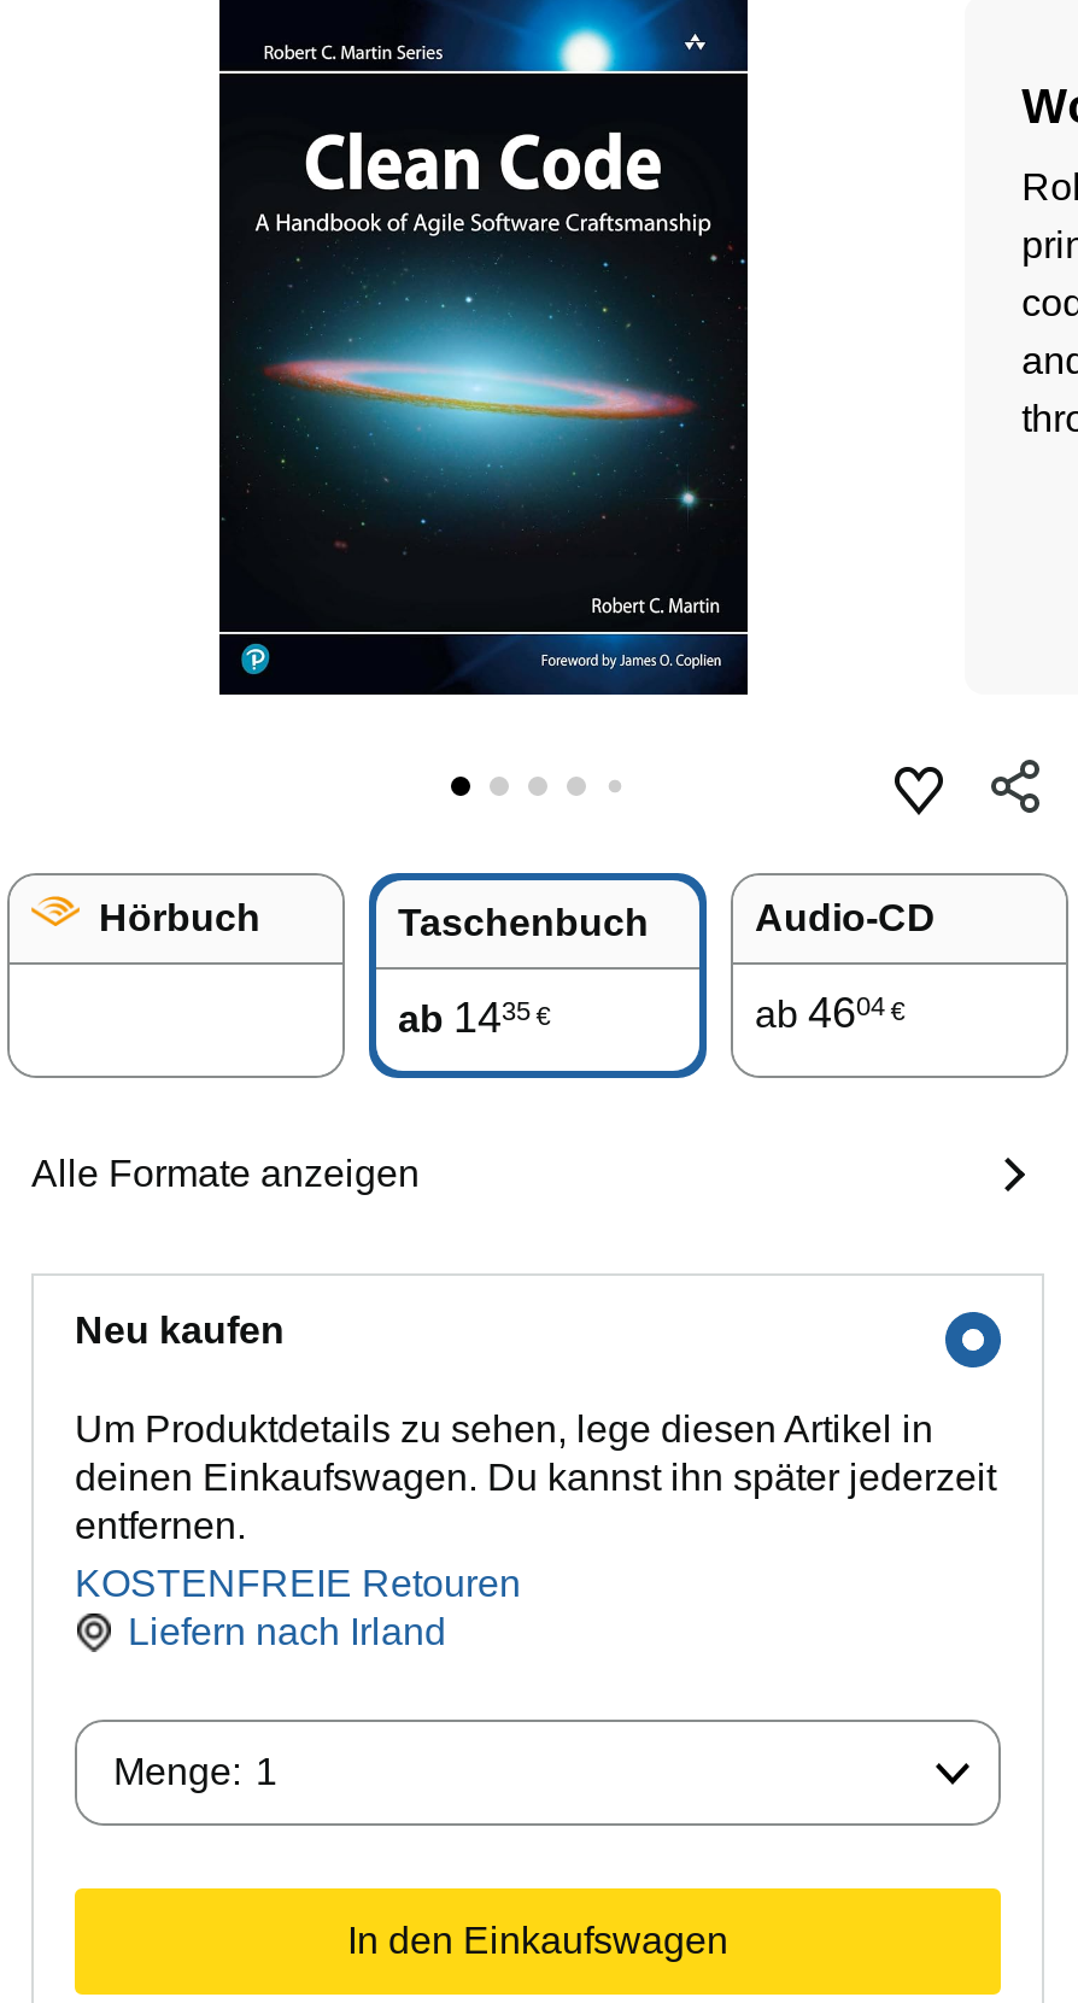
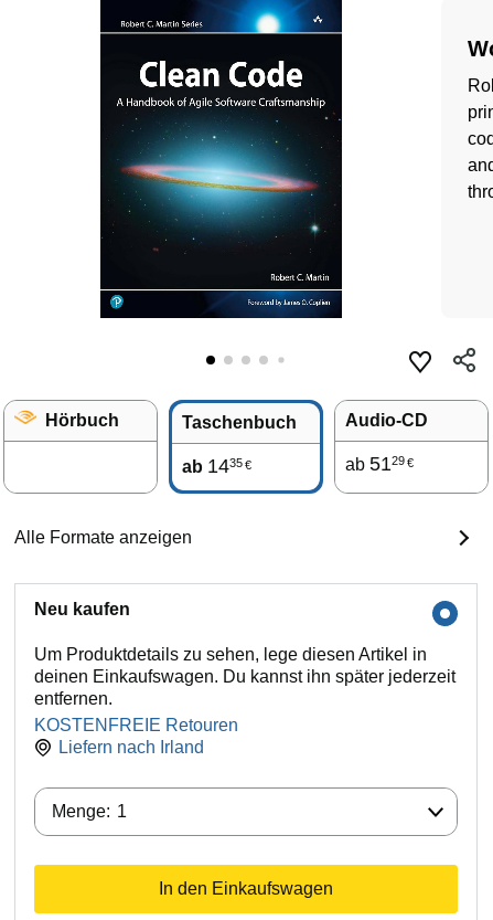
[755,989,905,1037] ab 4604 € -> [345,453,414,475] ab 5129 €

